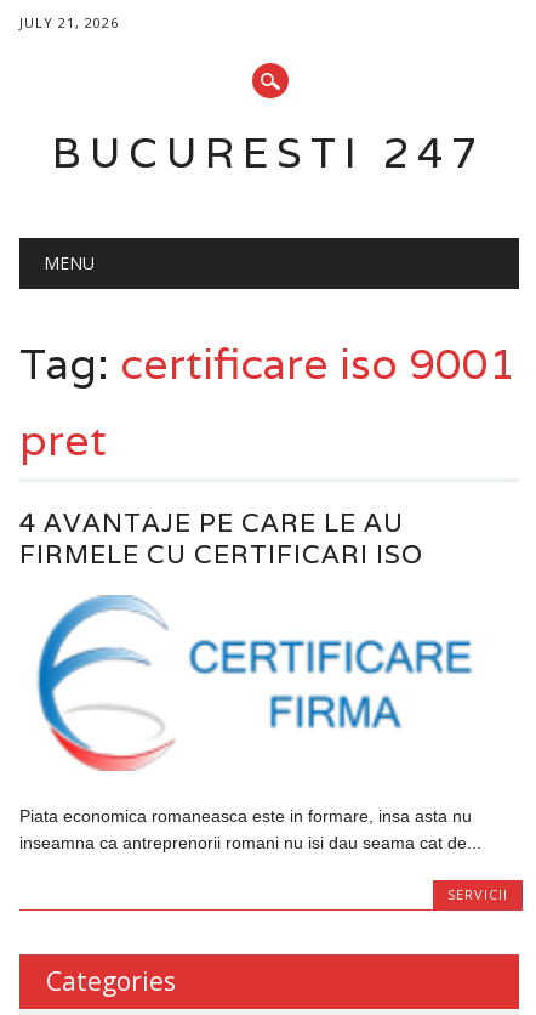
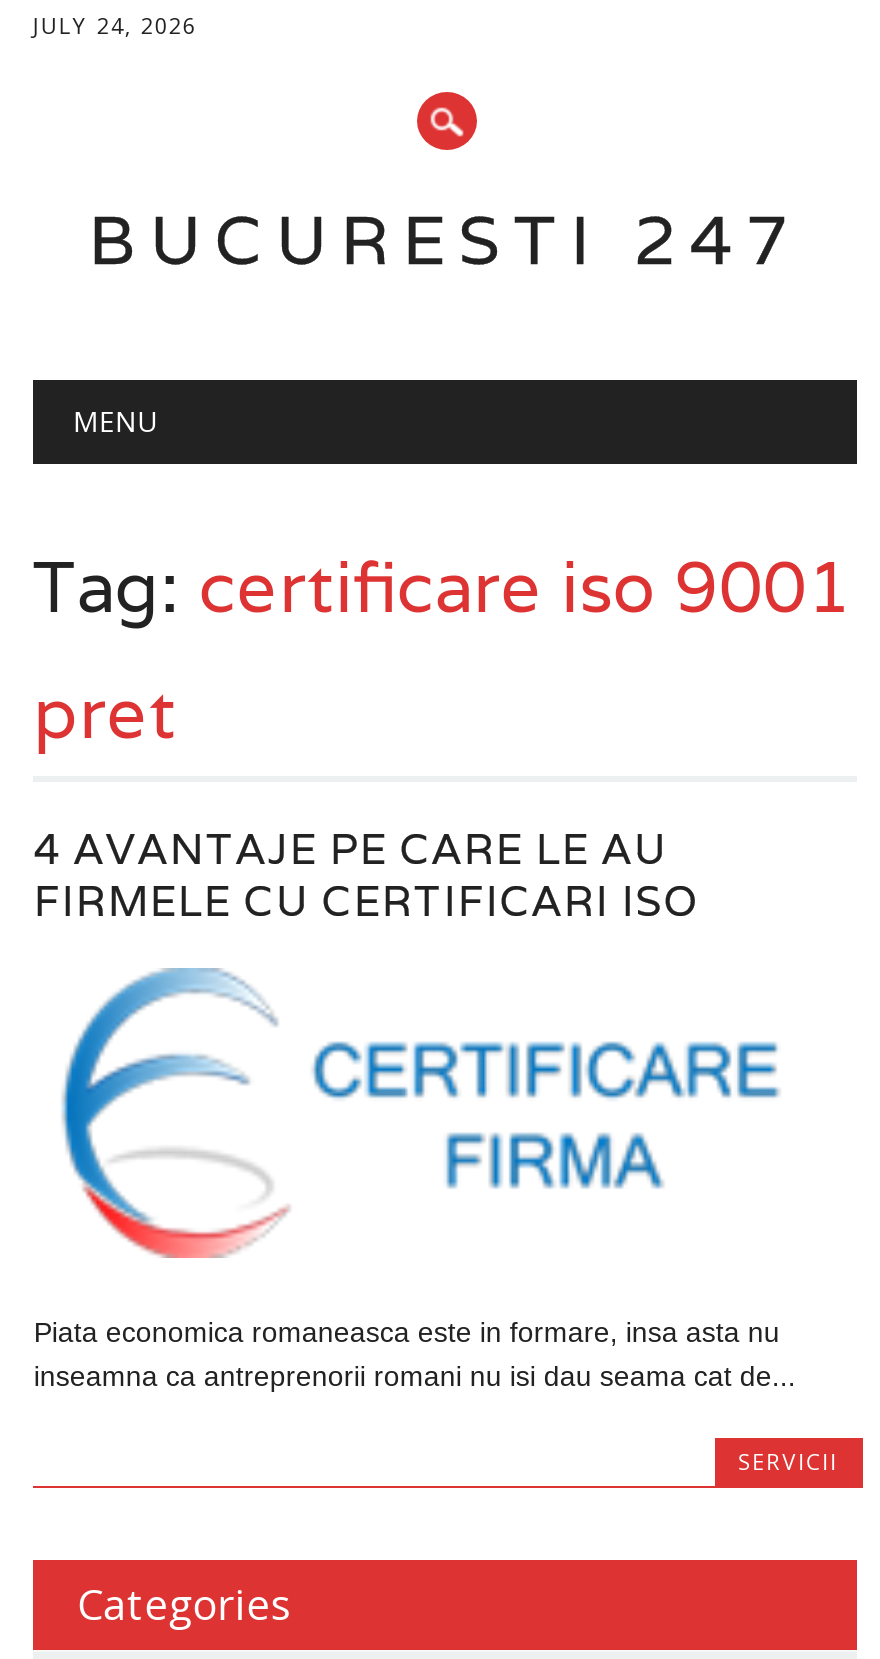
[19,13,119,32] JULY 21, 2026 -> [33,10,197,40] JULY 24, 2026

